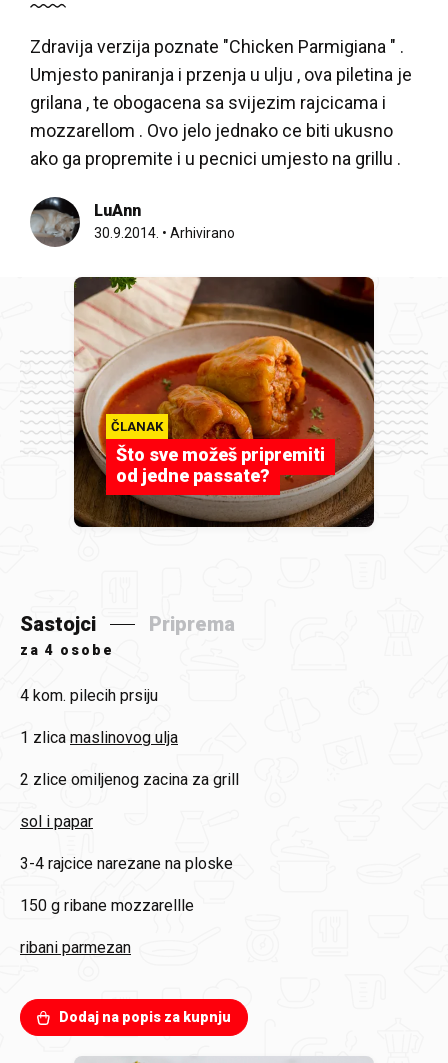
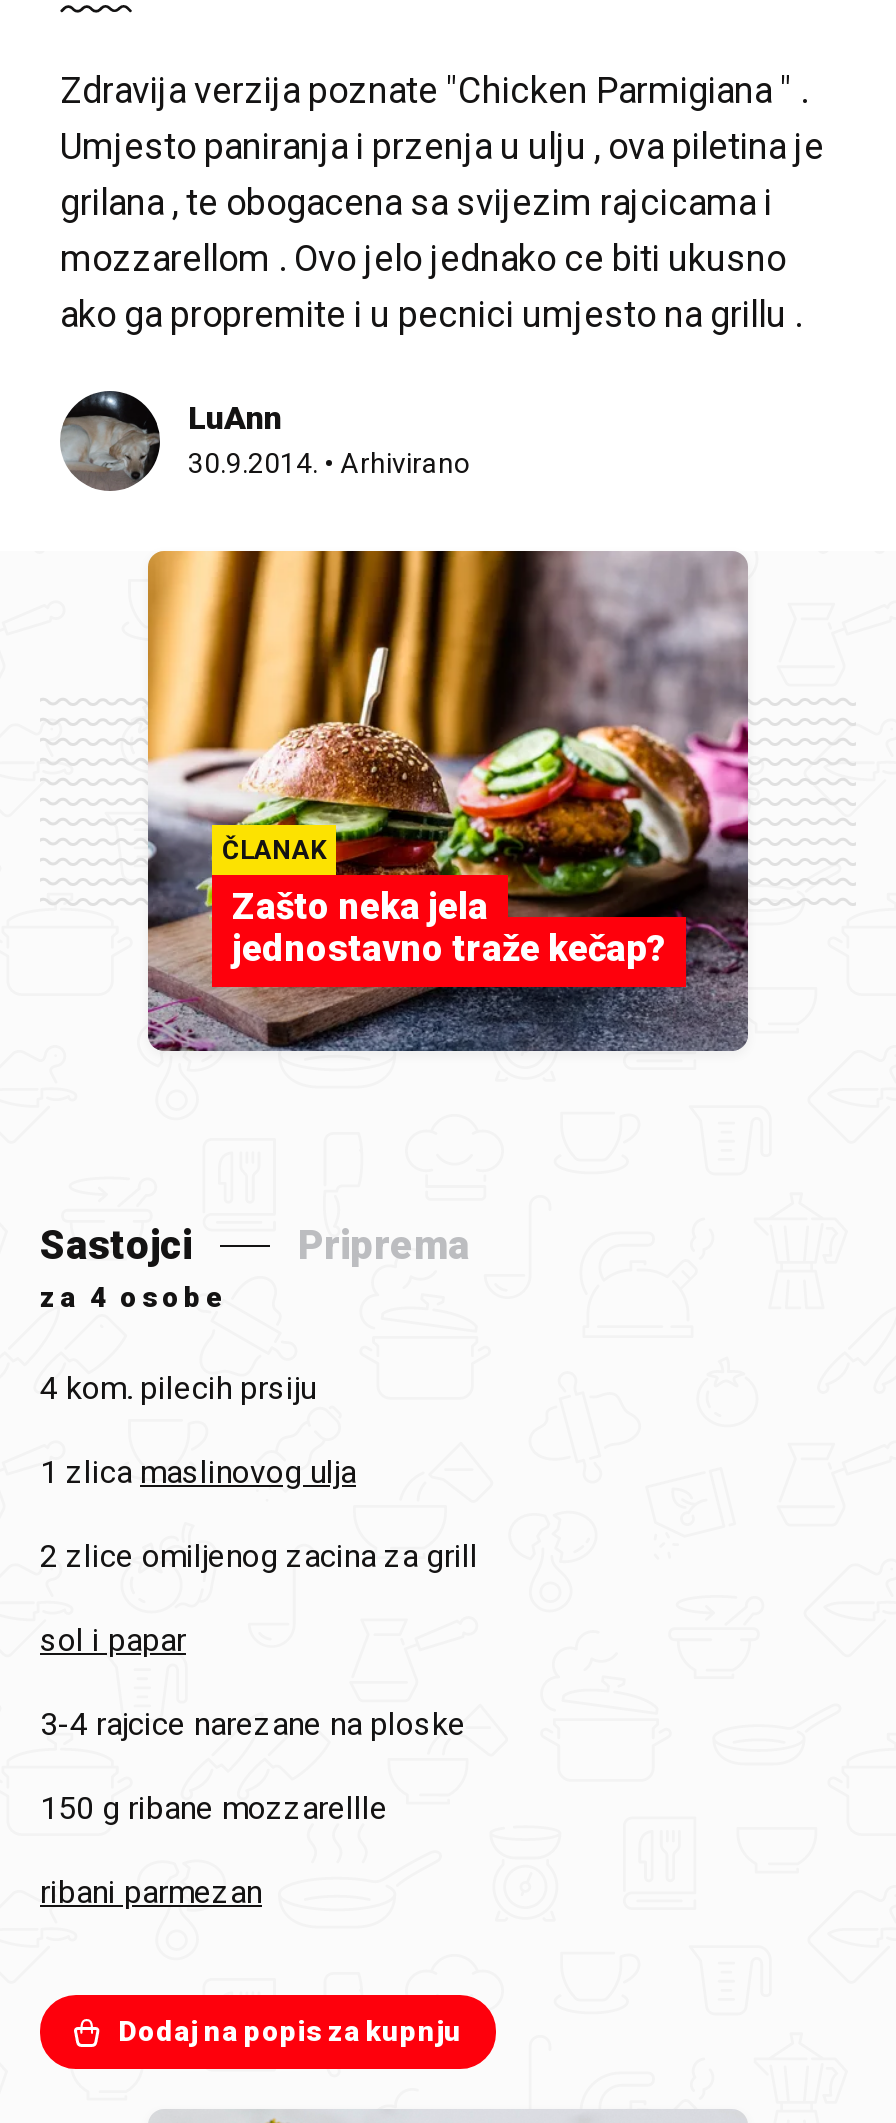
[73,276,375,528] [image] | Što sve možeš pripremiti | od jedne passate? -> [146,549,750,1053] [image] | Zašto neka jela | jednostavno traže kečap?

